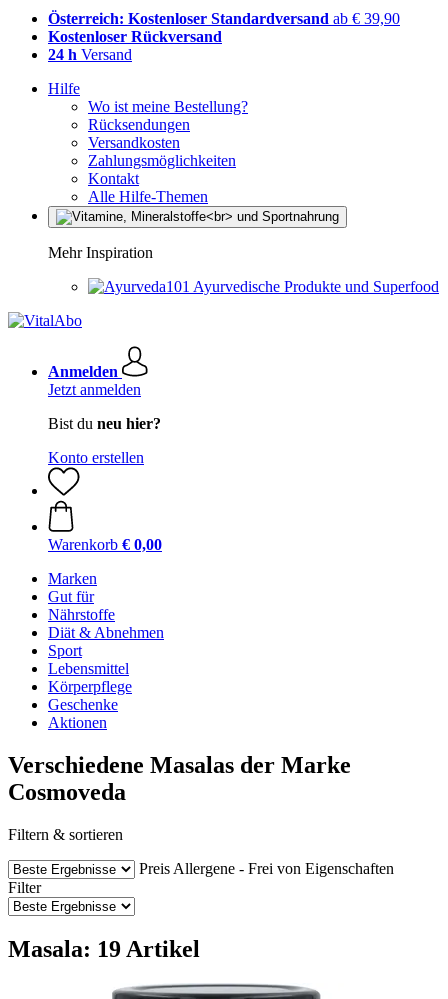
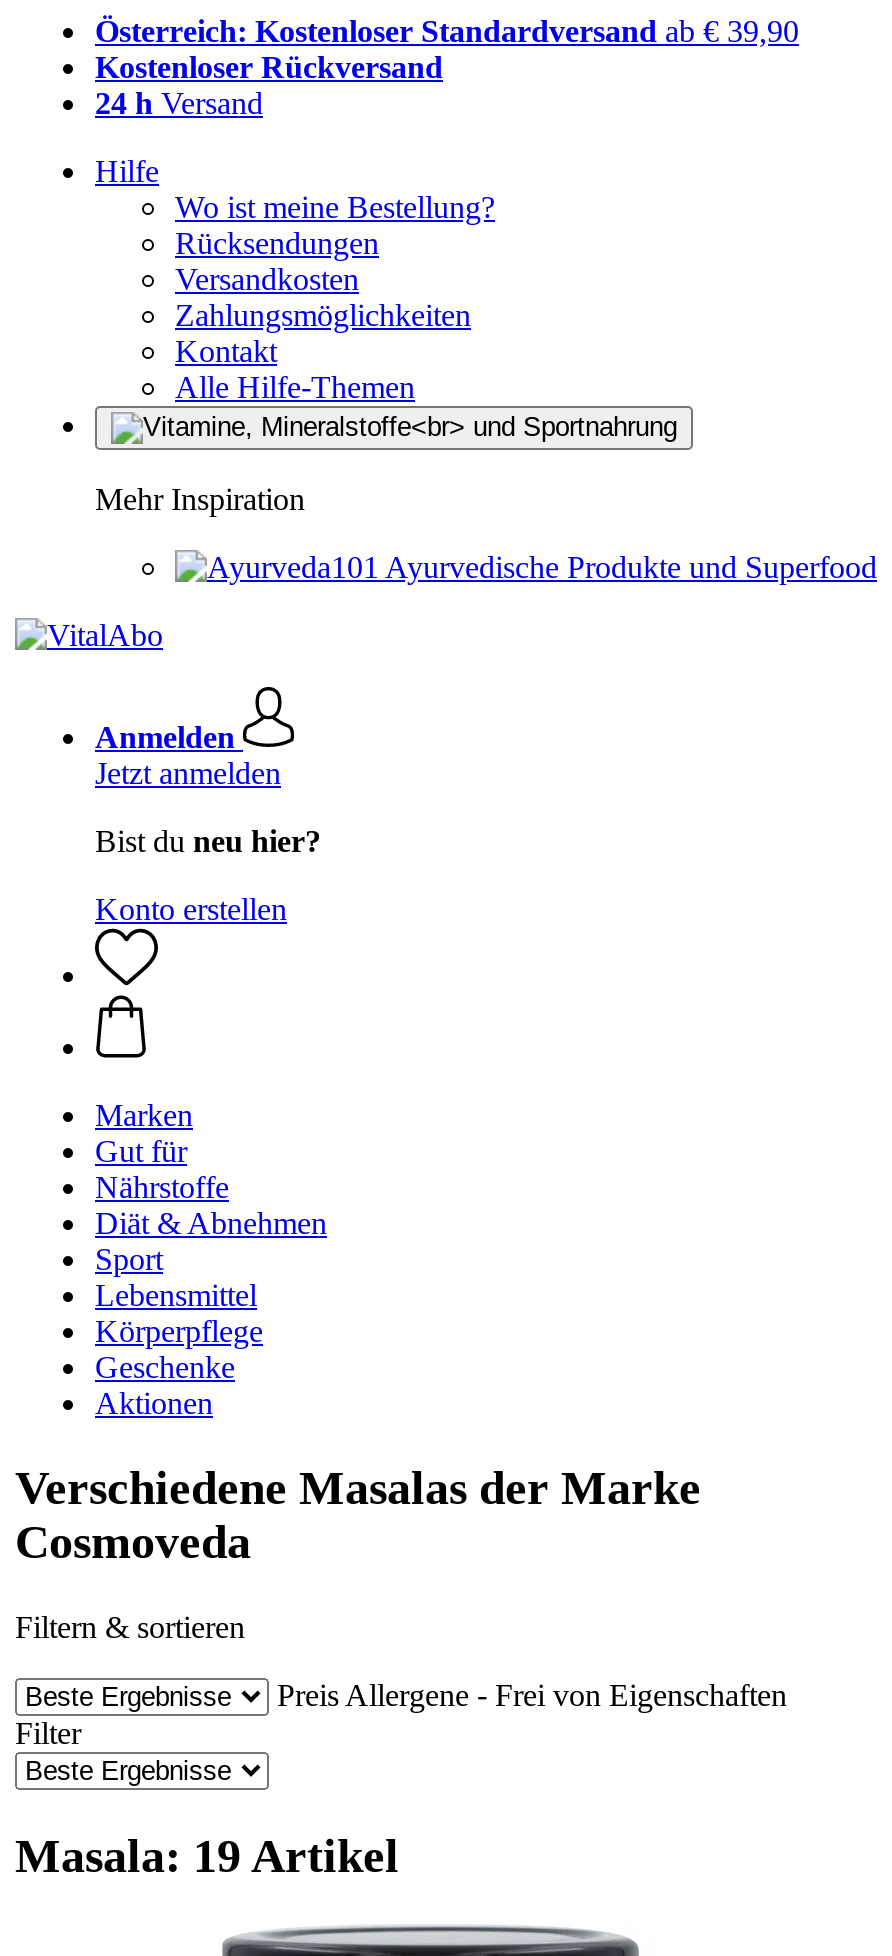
[48,536,162,553] Warenkorb € 0,00 -> none

